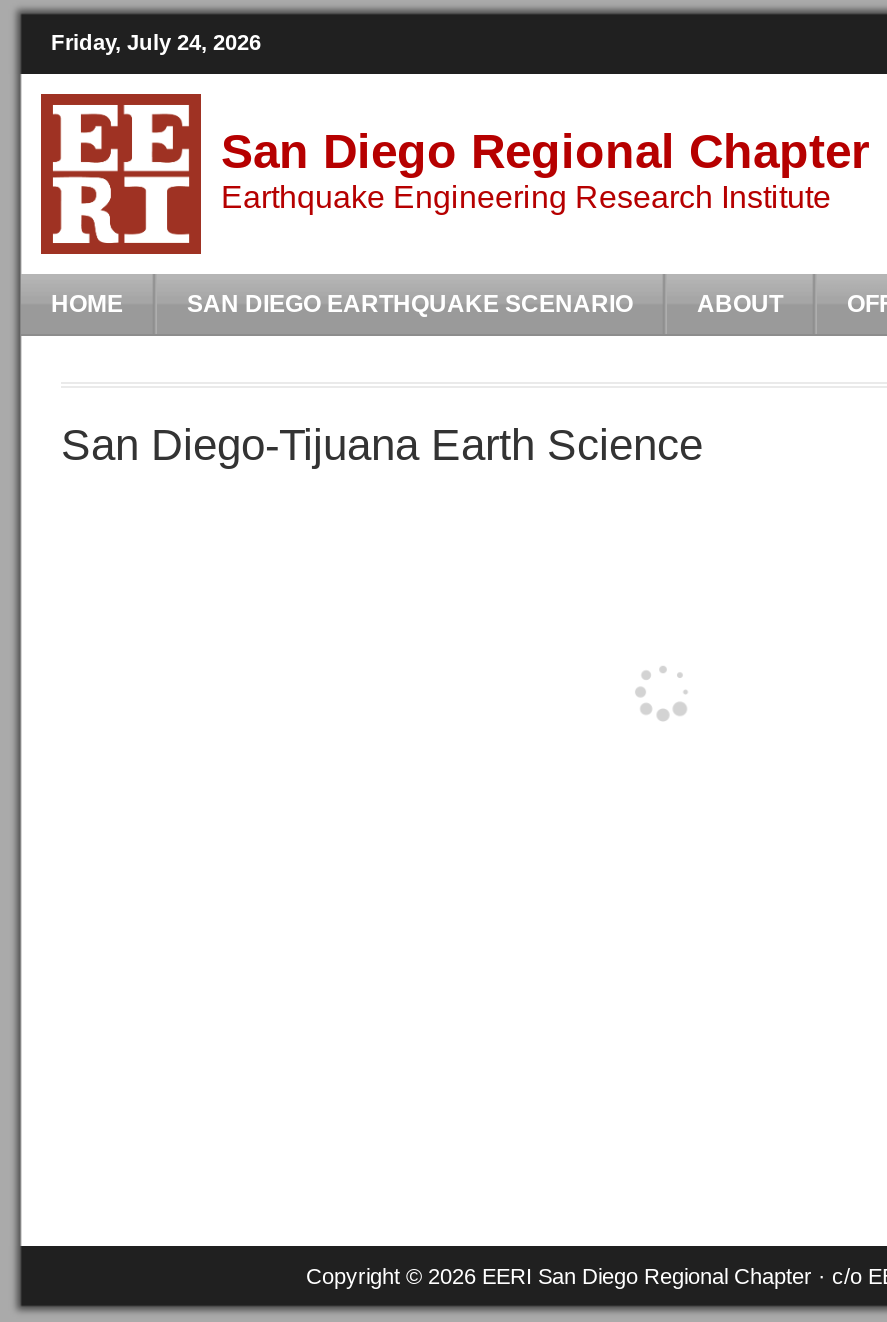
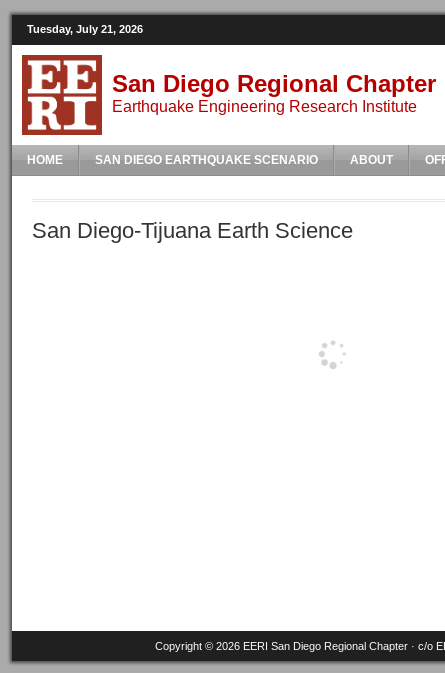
[51,30,261,54] Friday, July 24, 2026 -> [27,23,143,35] Tuesday, July 21, 2026

